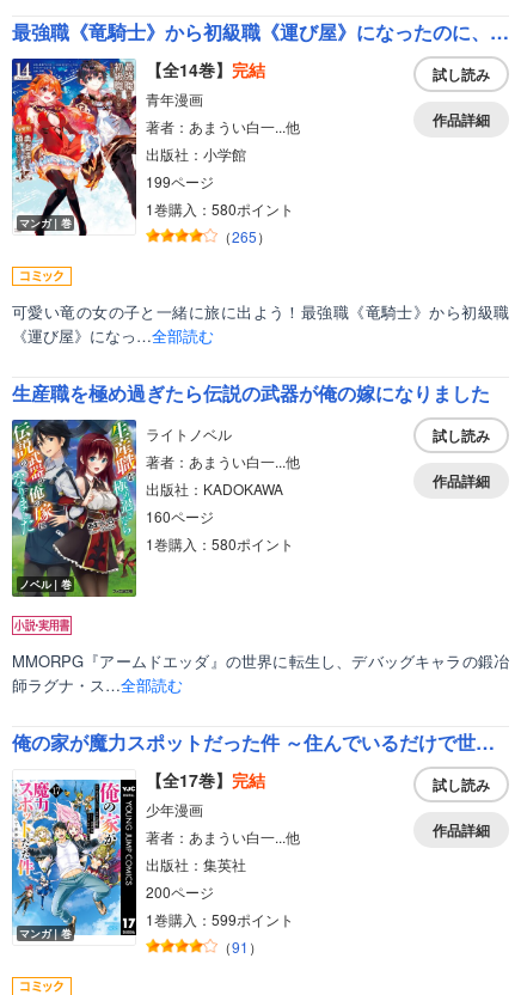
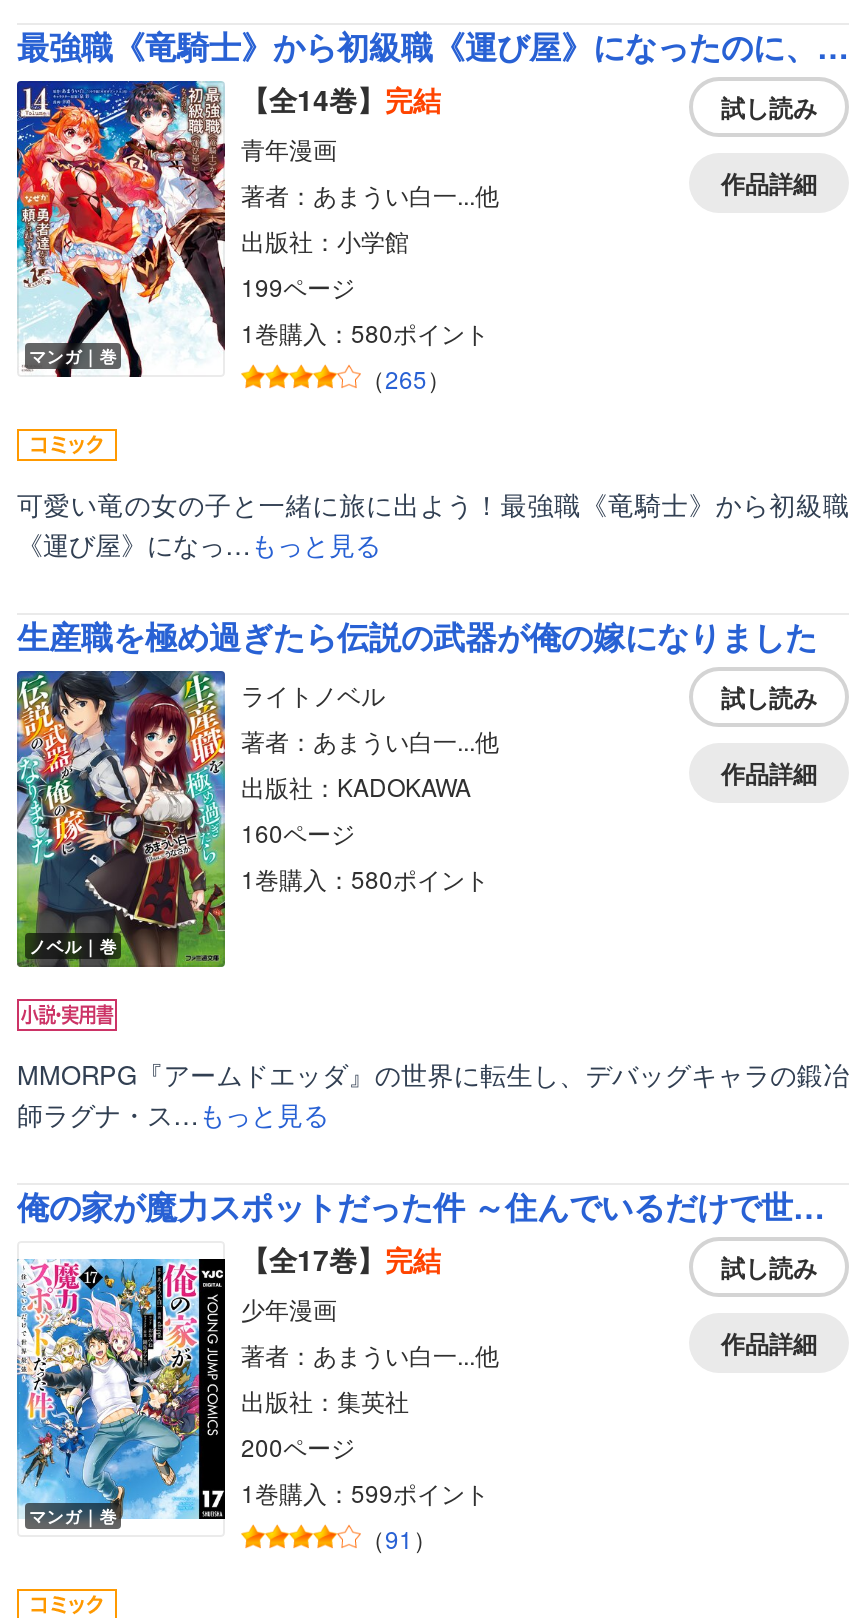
[12,324,214,347] 《運び屋》になっ…全部読む -> [17,526,381,564] 《運び屋》になっ…もっと見る
[12,673,183,696] 師ラグナ・ス…全部読む -> [17,1095,329,1133] 師ラグナ・ス…もっと見る

